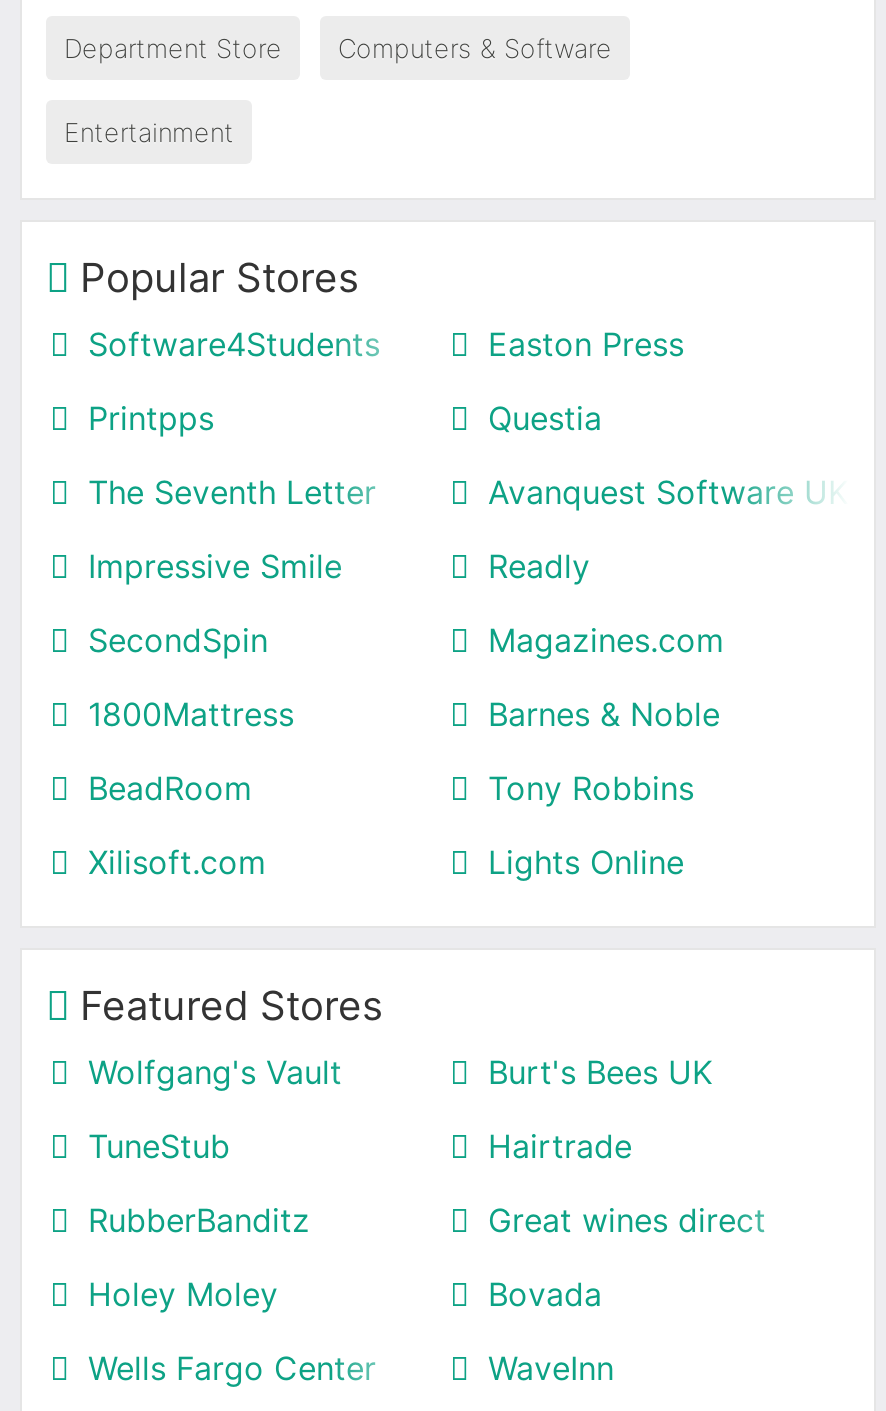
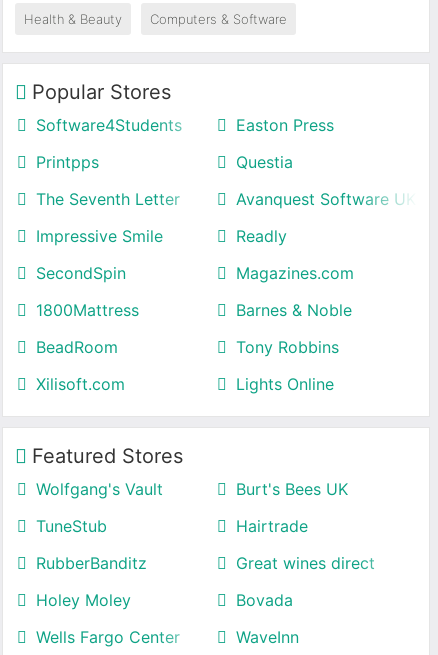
[64,32,282,64] Department Store -> [24,11,122,27] Health & Beauty
[64,116,234,148] Entertainment -> none

